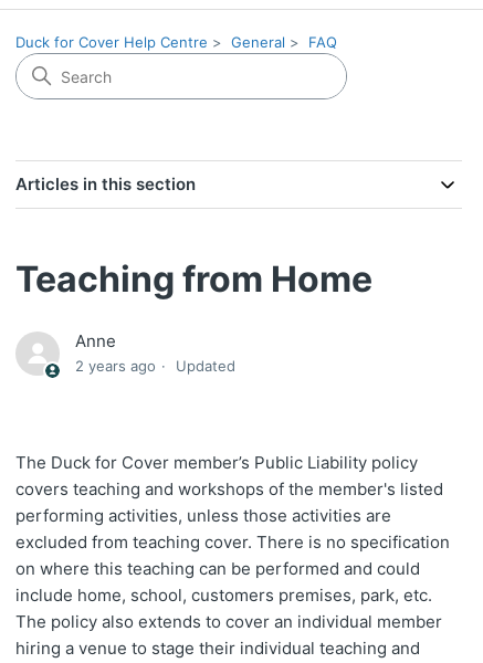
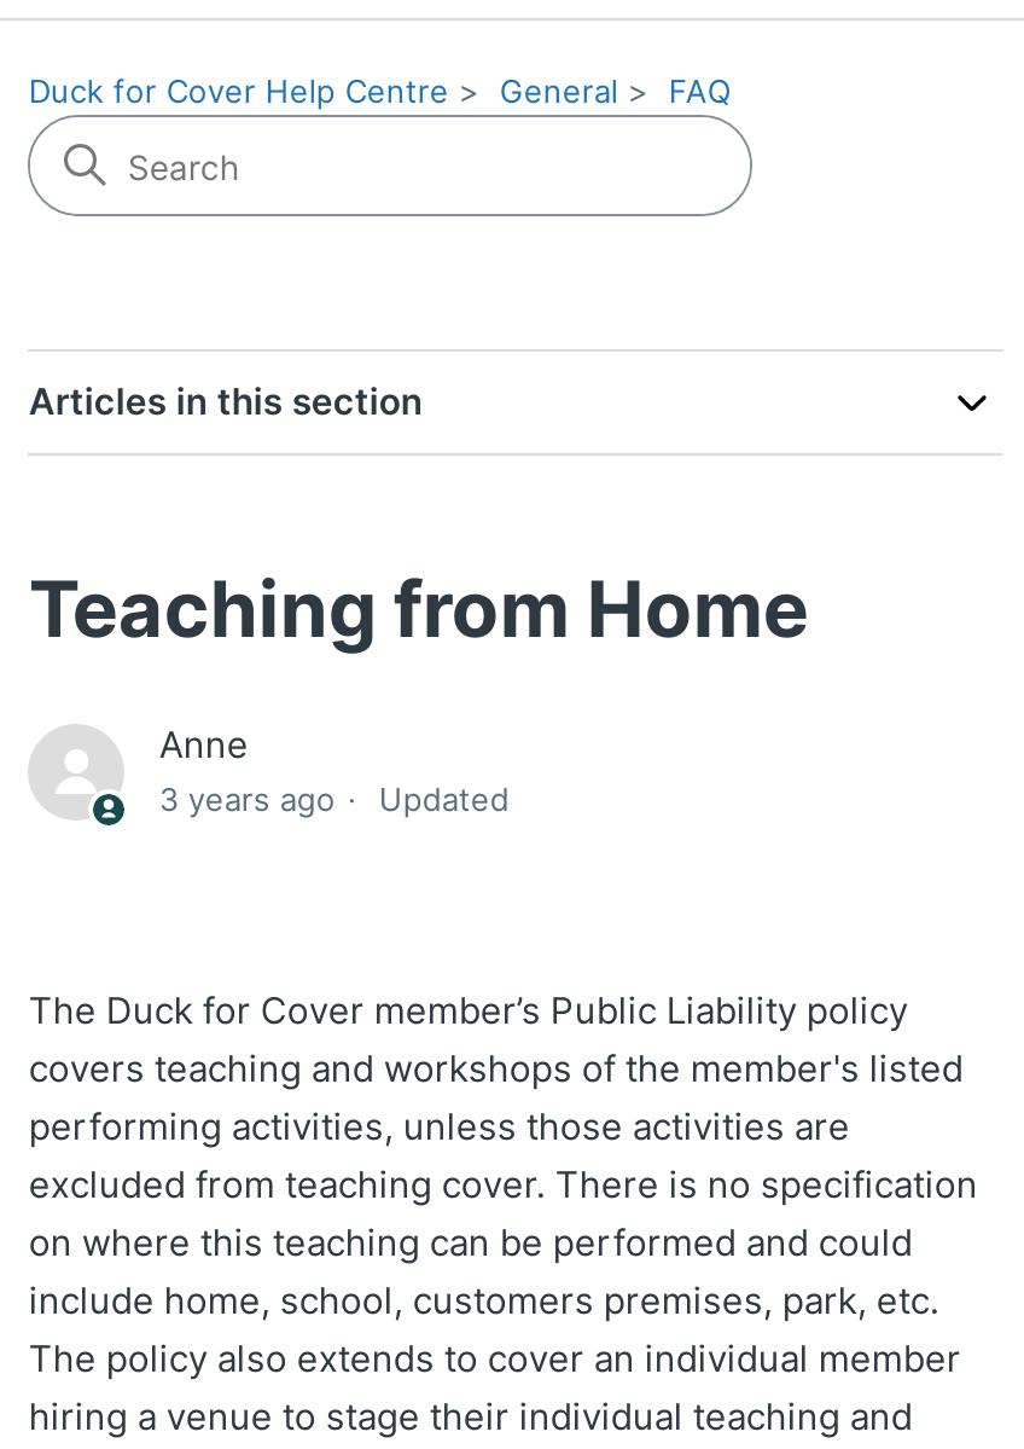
[76,357,236,375] 2 years ago Updated -> [159,780,509,819] 3 years ago Updated

